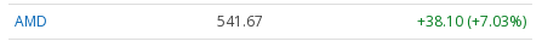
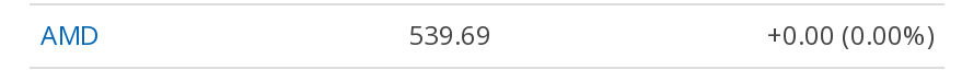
[217,11,263,32] 541.67 -> [408,16,491,53] 539.69
[417,11,526,32] +38.10 (+7.03%) -> [767,16,934,53] +0.00 (0.00%)

